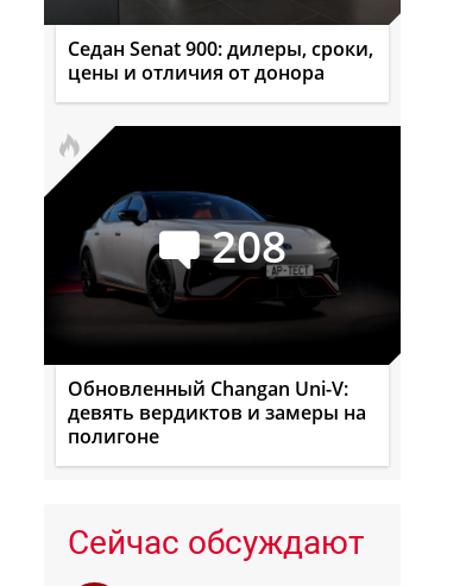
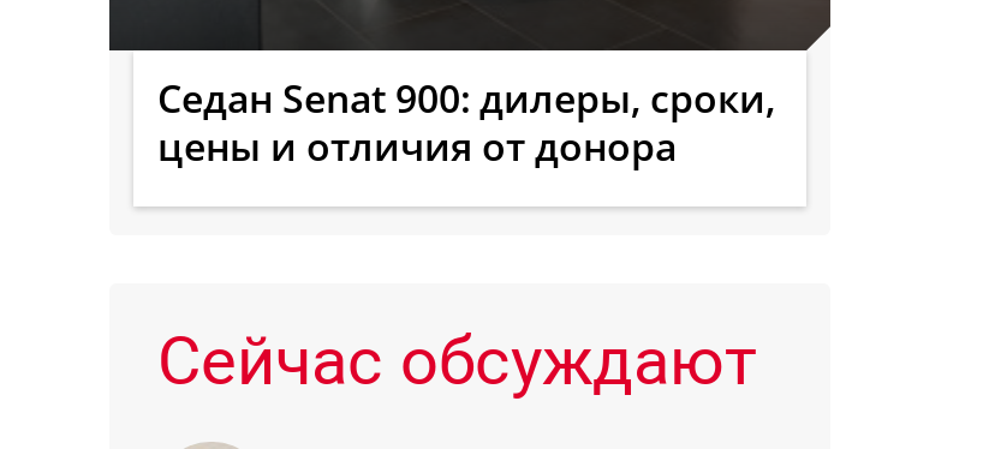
[45,125,399,449] [image] | 208 | Обновленный Changan Uni-V: | девять вердиктов и замеры на | полигоне -> none

